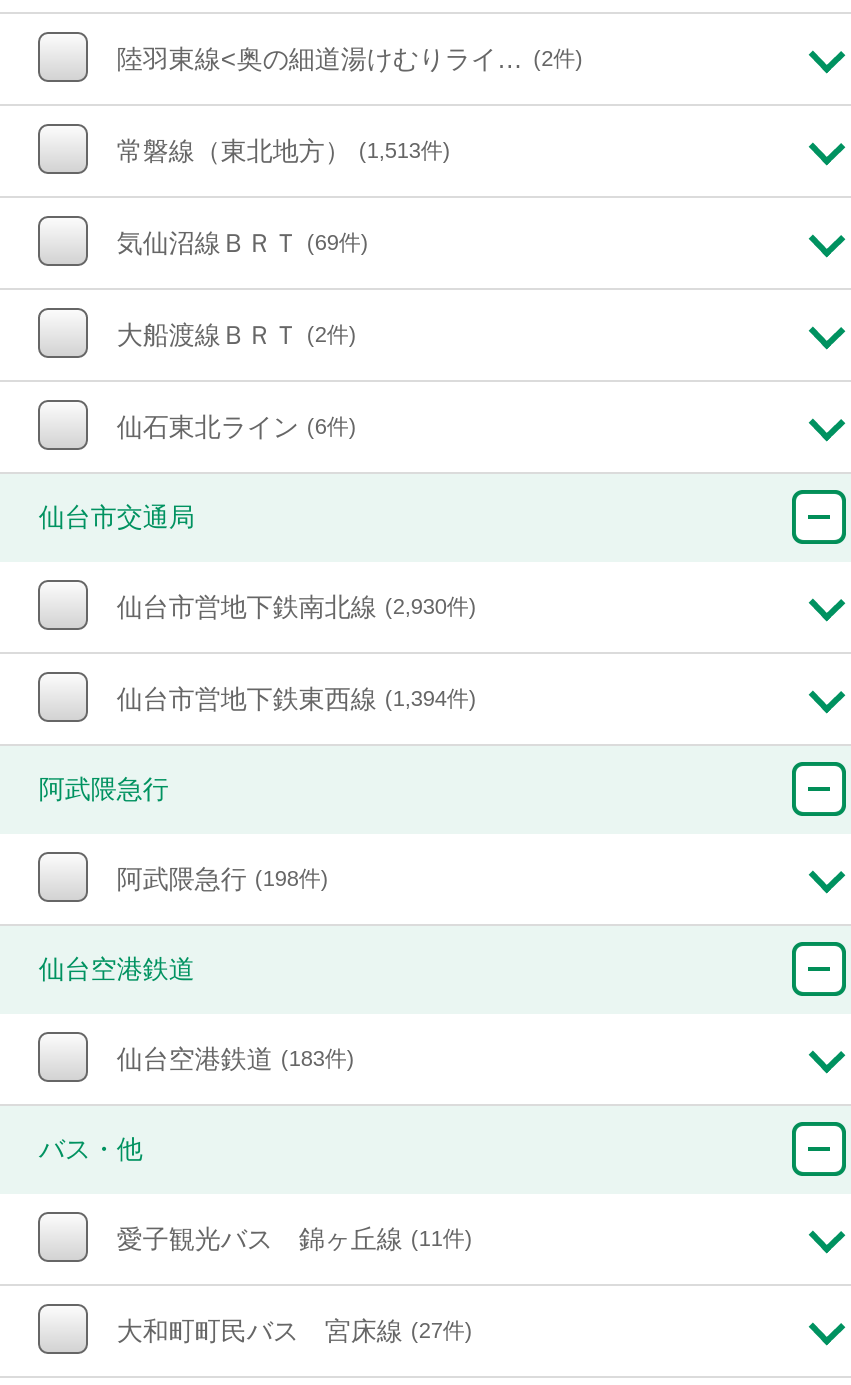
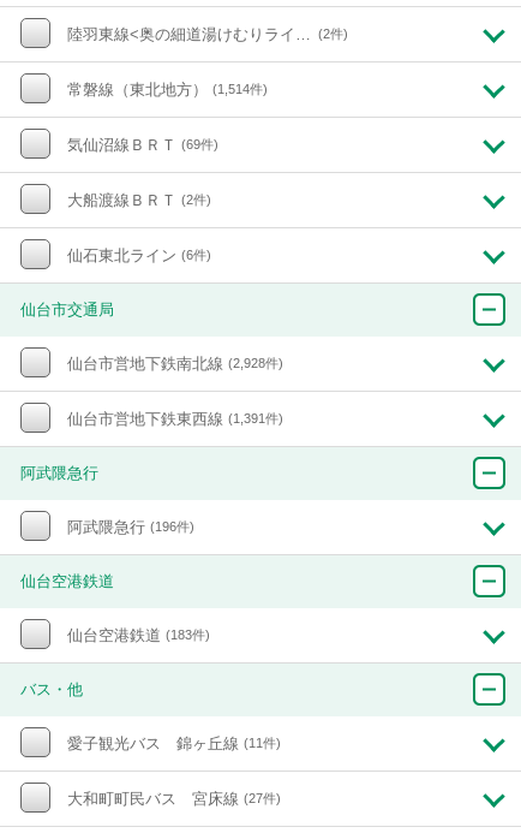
[117,135,451,165] 常磐線（東北地方） (1,513件) -> [68,80,268,98] 常磐線（東北地方） (1,514件)
[117,591,477,621] 仙台市営地下鉄南北線 (2,930件) -> [68,354,284,372] 仙台市営地下鉄南北線 (2,928件)
[117,683,477,713] 仙台市営地下鉄東西線 (1,394件) -> [68,409,284,427] 仙台市営地下鉄東西線 (1,391件)
[117,863,329,893] 阿武隈急行 (198件) -> [68,517,195,535] 阿武隈急行 (196件)

